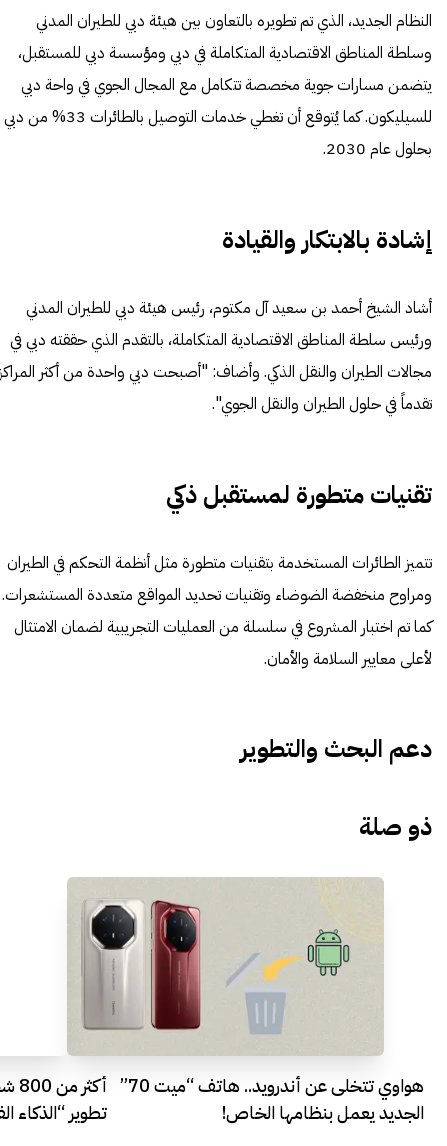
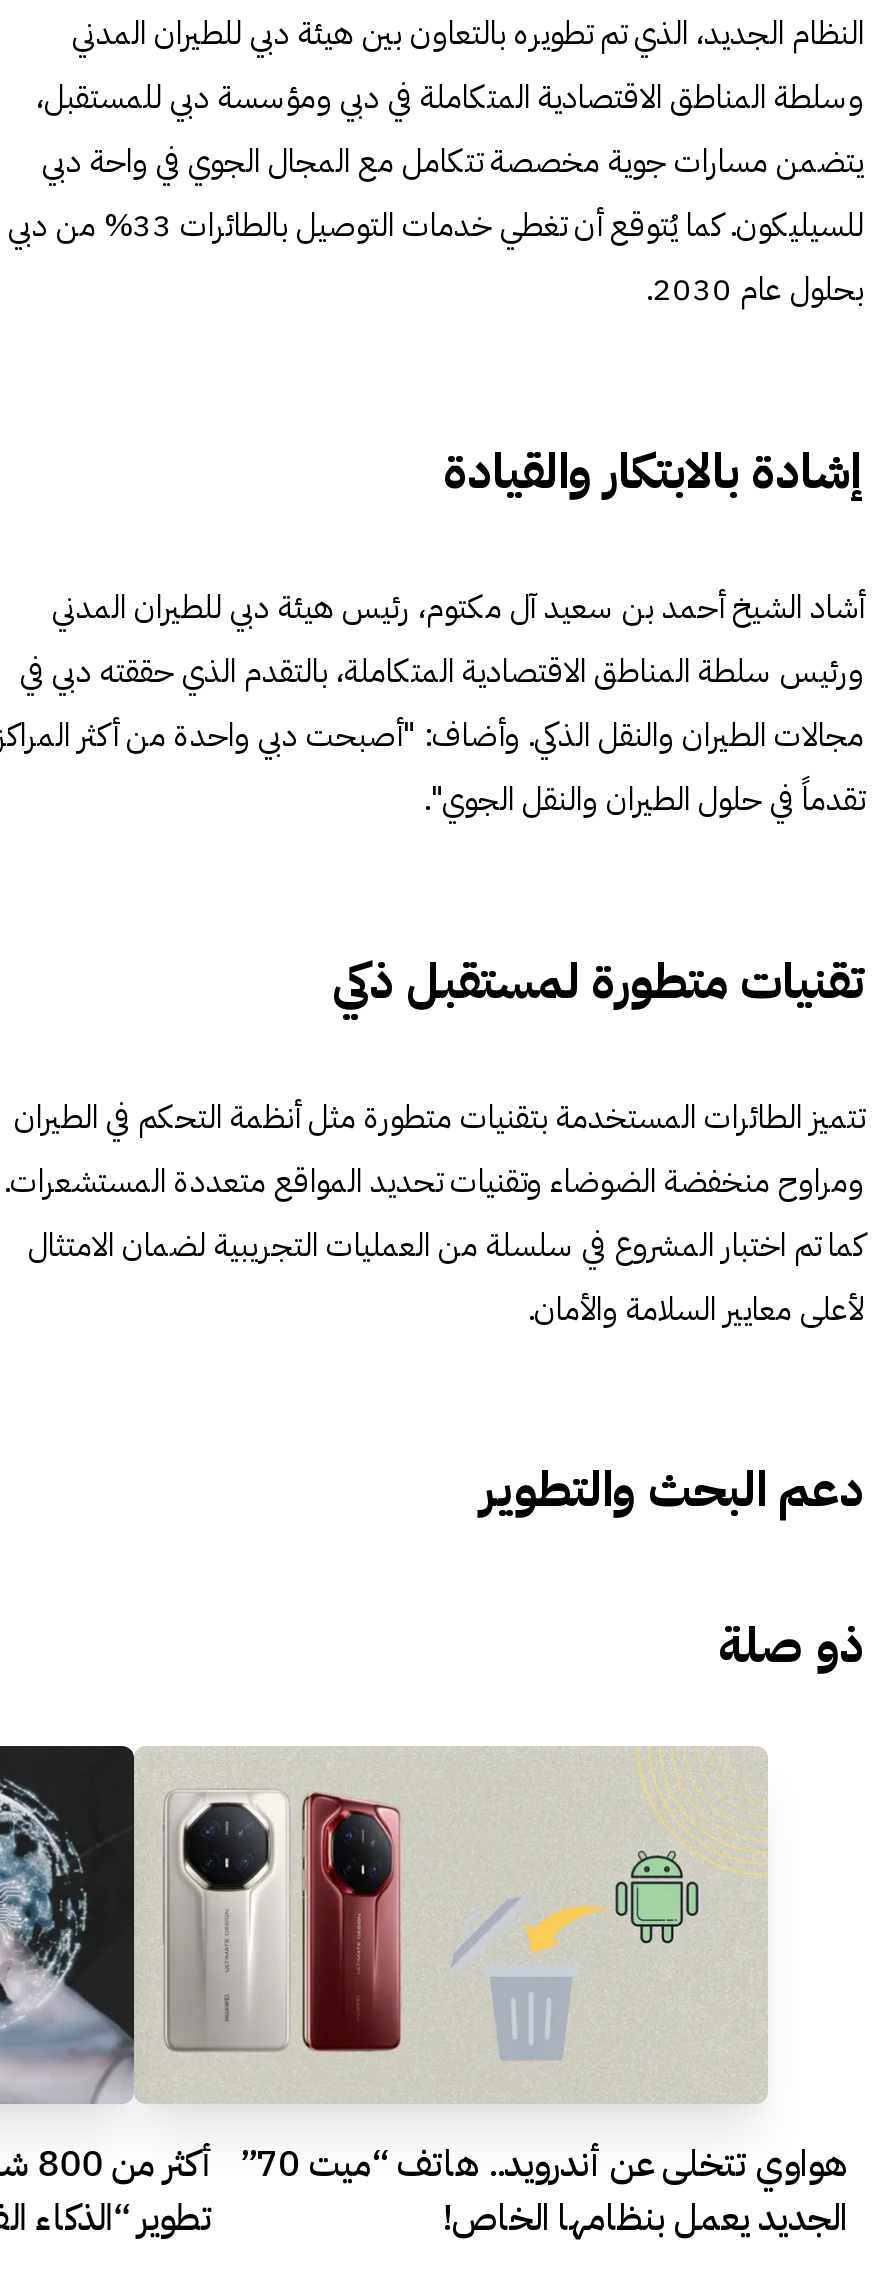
none -> [6,1744,136,2104] [image]

